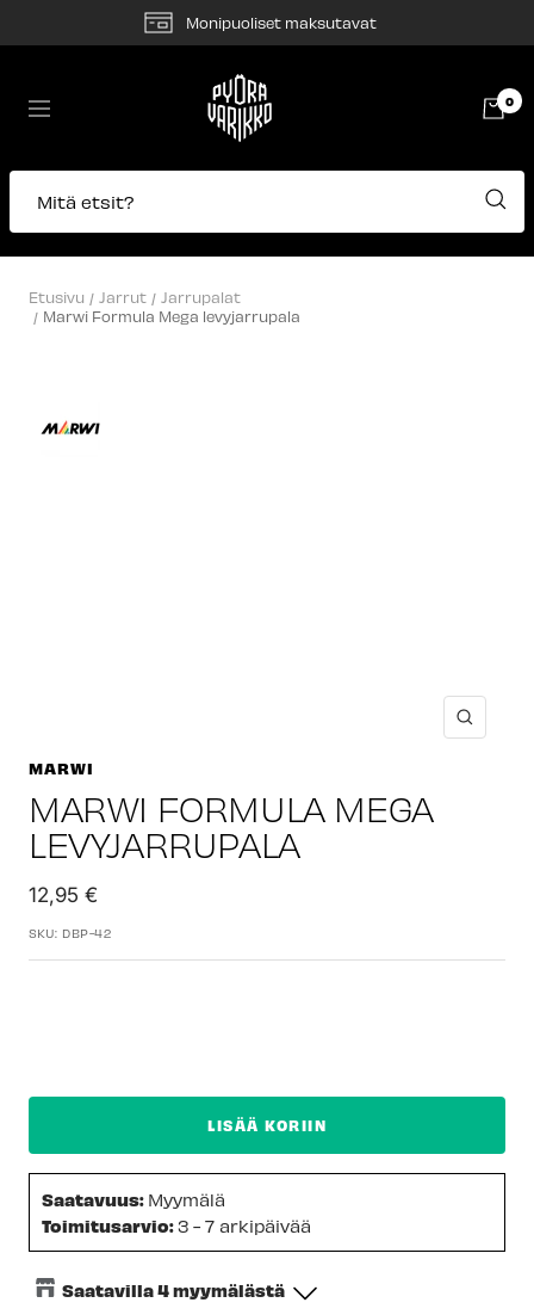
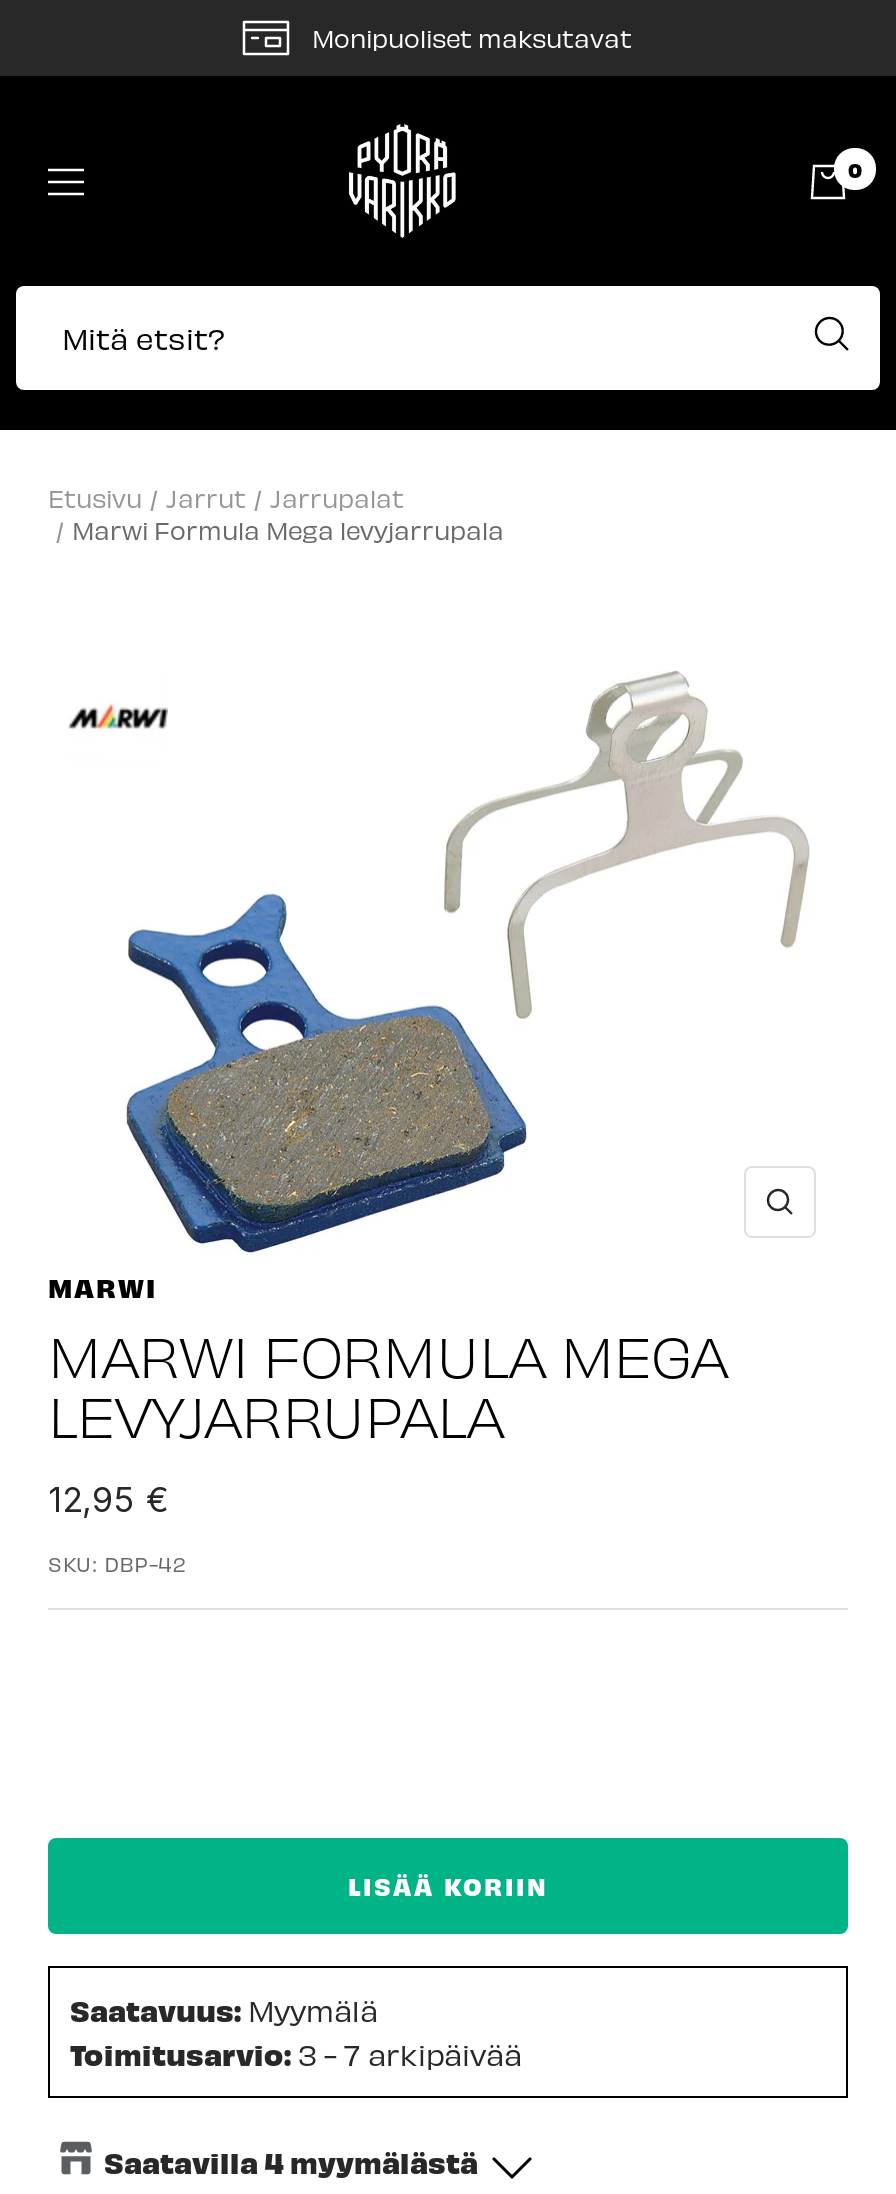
none -> [124,670,810,1254] [image]

